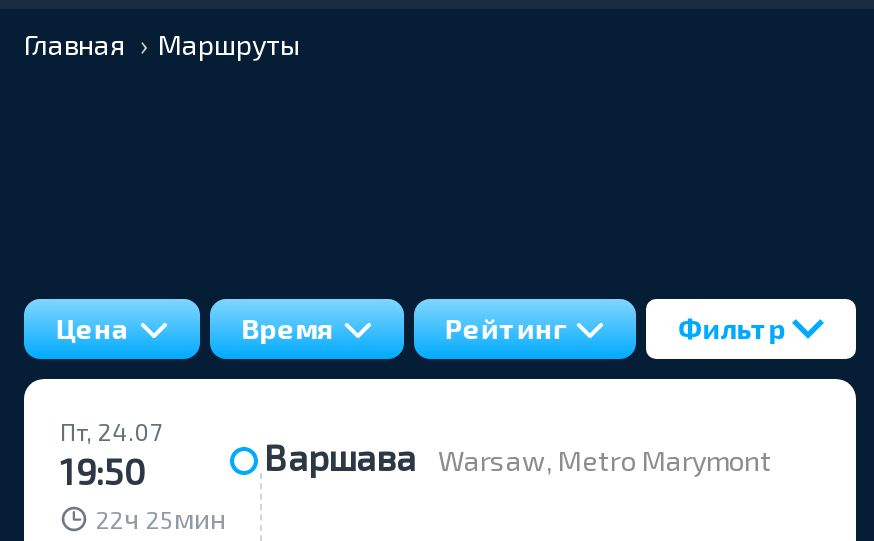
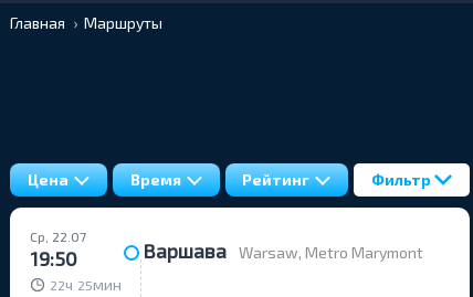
[60,417,162,445] Пт, 24.07 -> [30,229,86,244] Ср, 22.07

